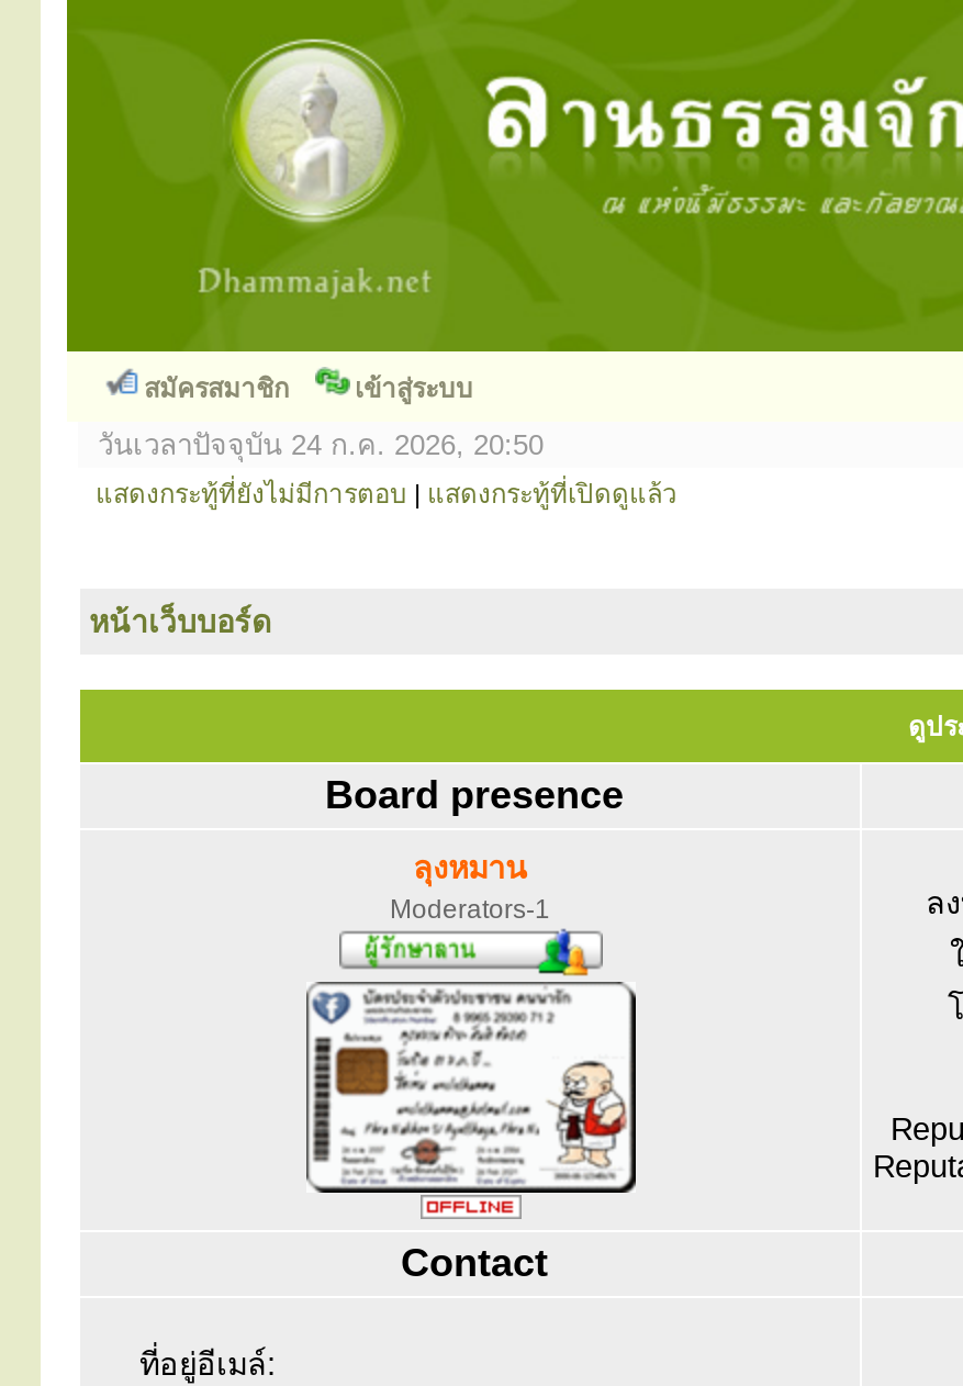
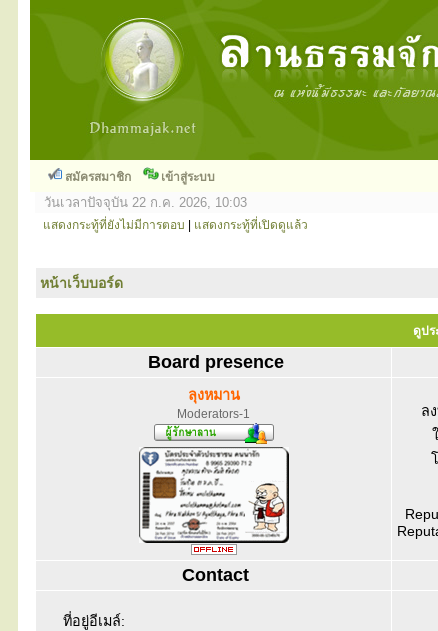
[98,428,561,461] วันเวลาปัจจุบัน 24 ก.ค. 2026, 20:50 -> [44,195,255,210] วันเวลาปัจจุบัน 22 ก.ค. 2026, 10:03

